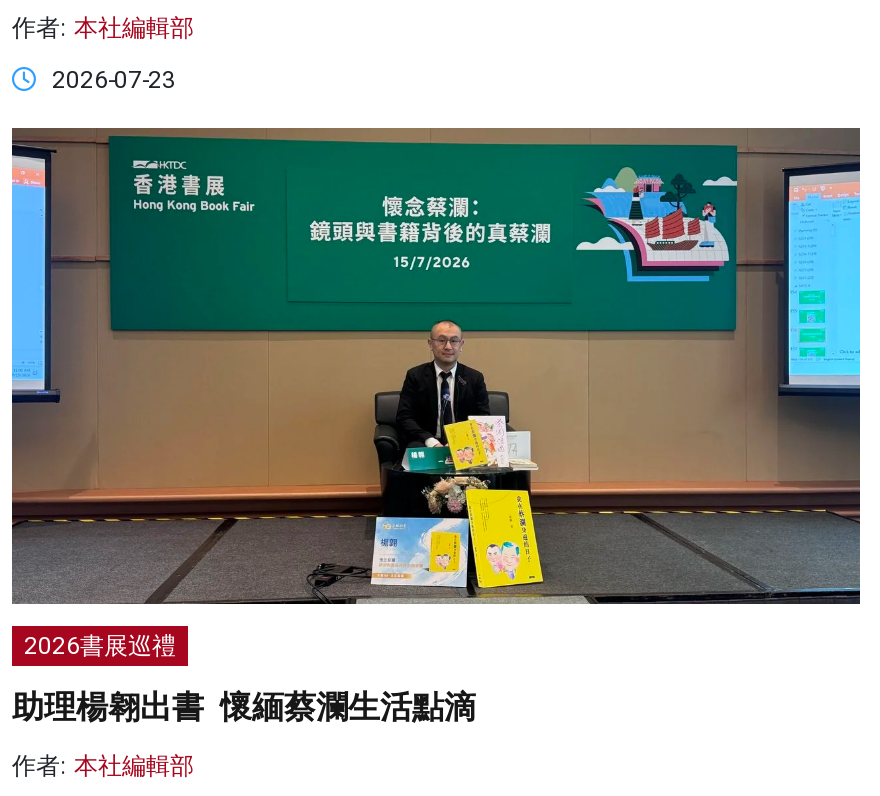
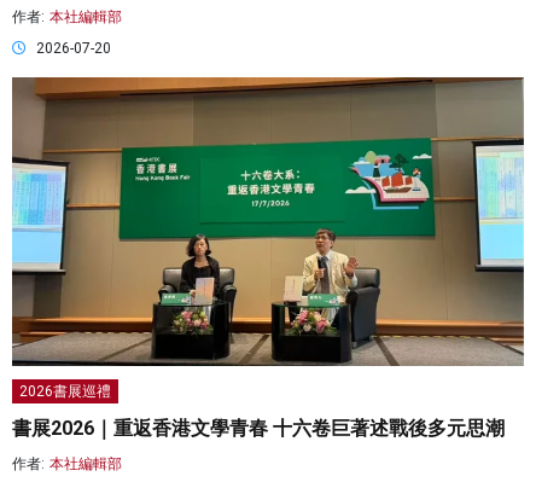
[52,65,176,93] 2026-07-23 -> [36,40,111,57] 2026-07-20
[10,127,862,605] [image] -> [11,76,525,367] [image]
[12,688,476,726] 助理楊翱出書 懷緬蔡瀾生活點滴 -> [12,416,505,439] 書展2026｜重返香港文學青春 十六卷巨著述戰後多元思潮

